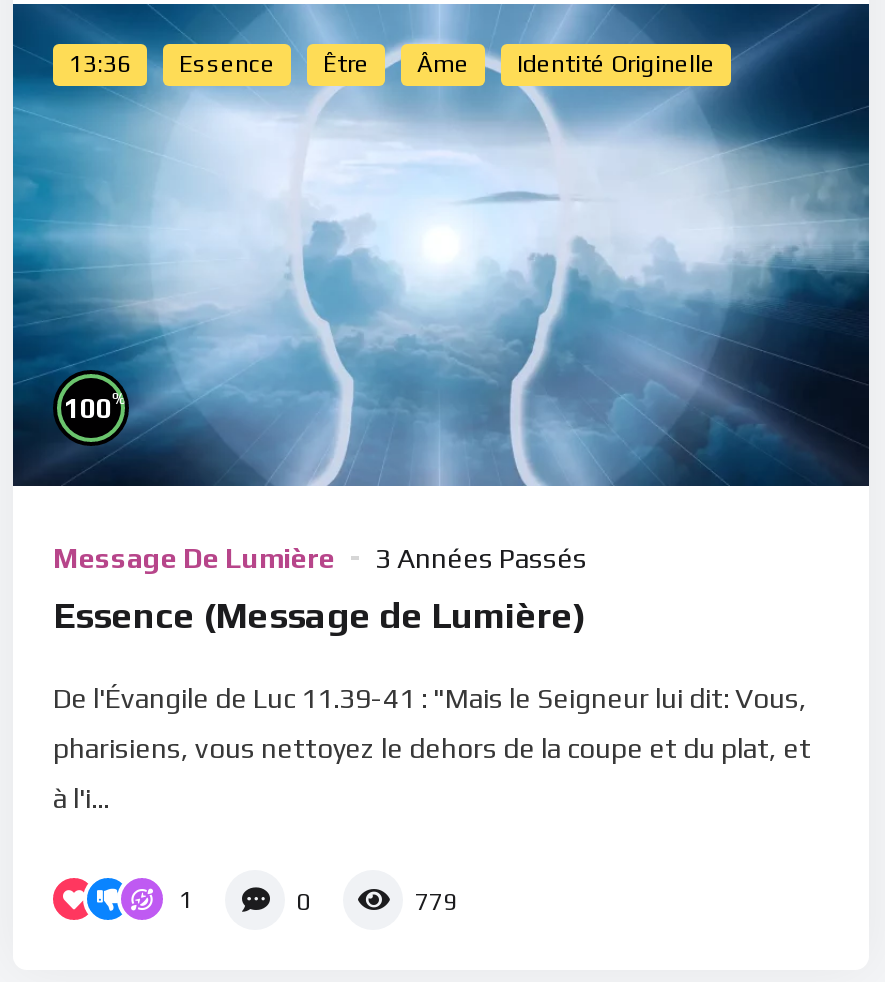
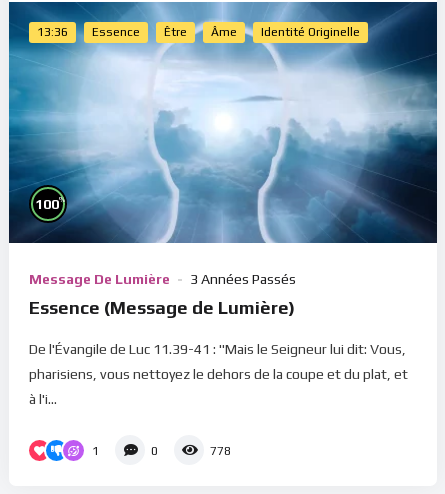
[415,887,457,915] 779 -> [210,444,231,458] 778

